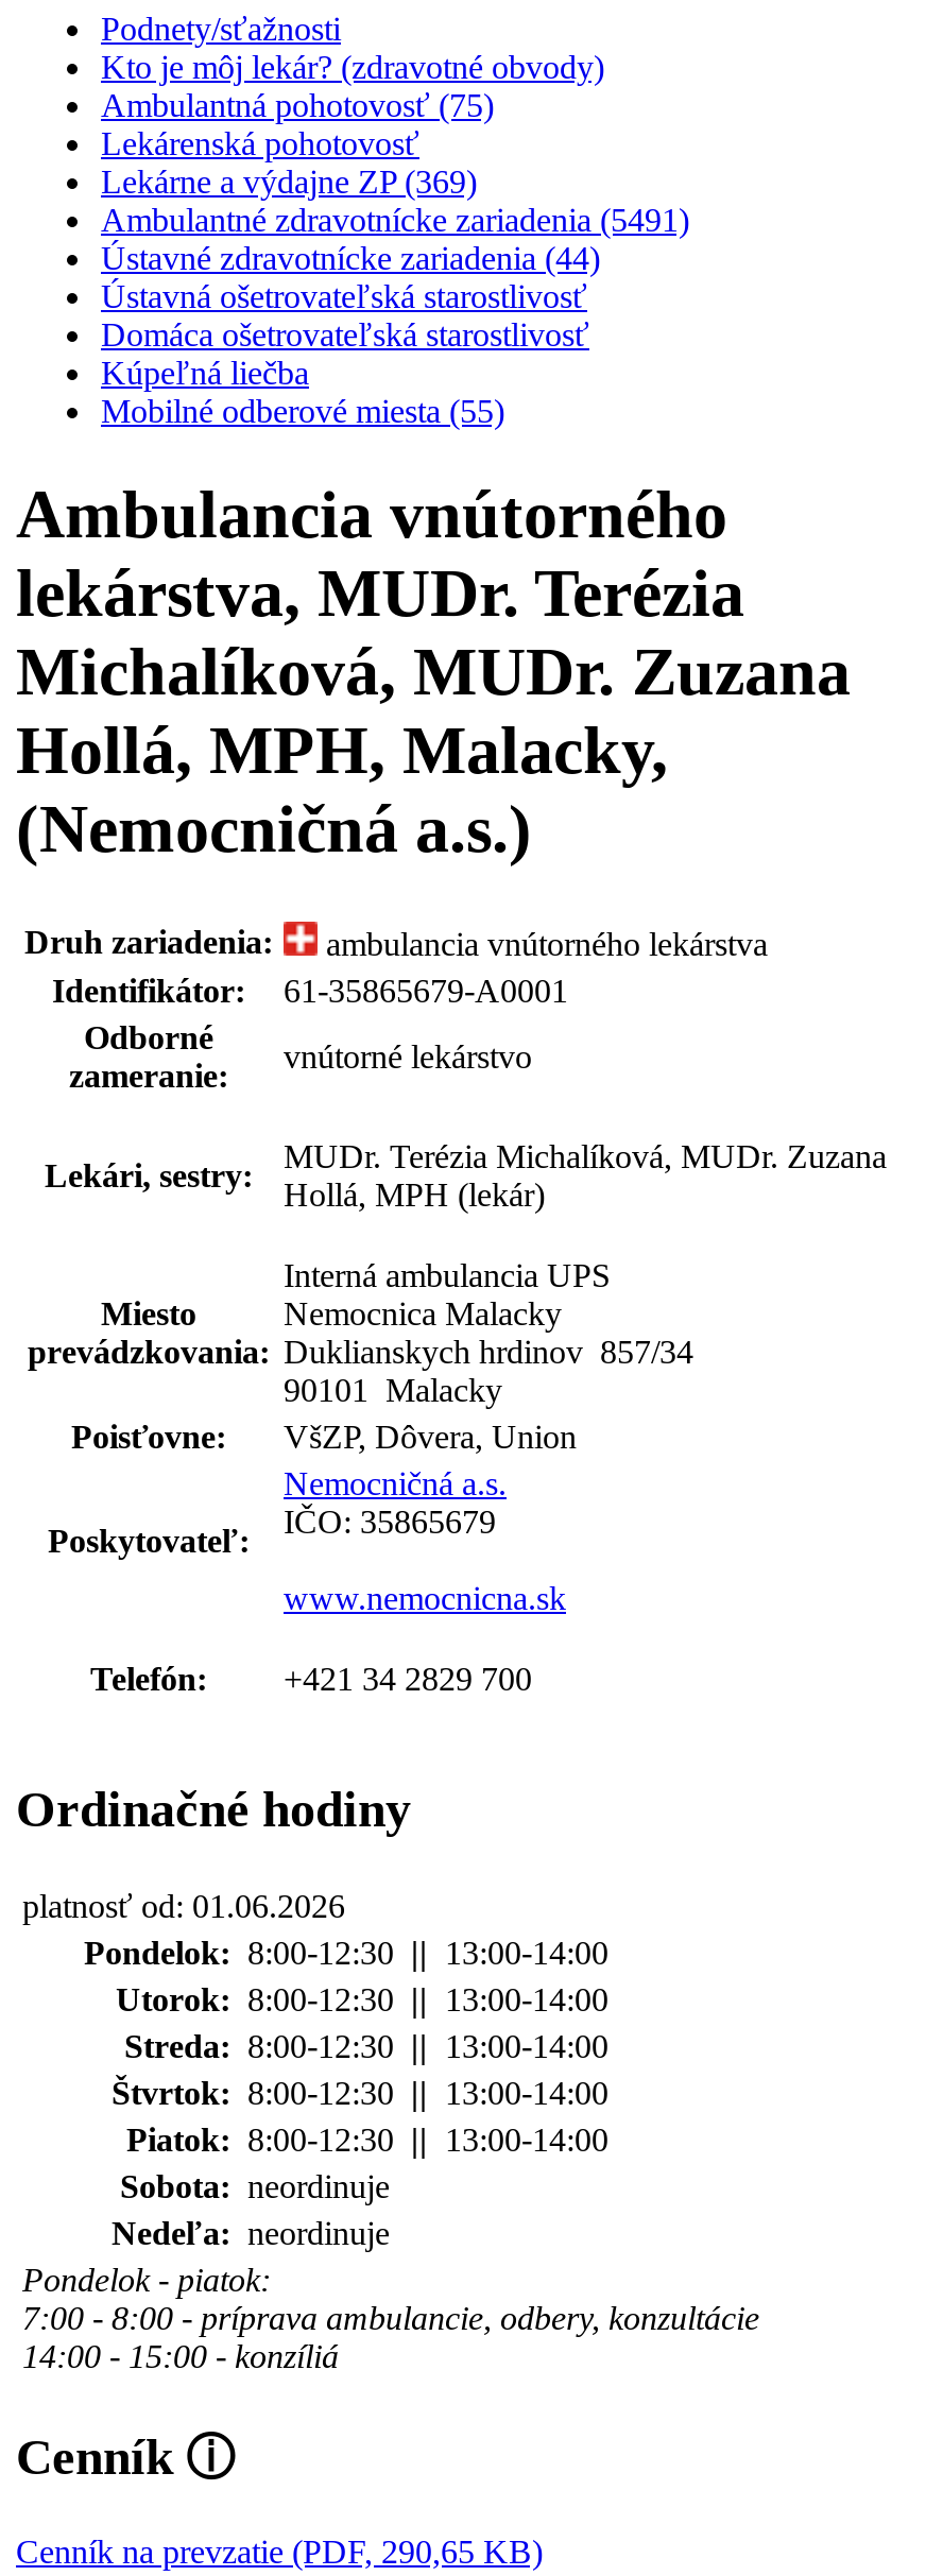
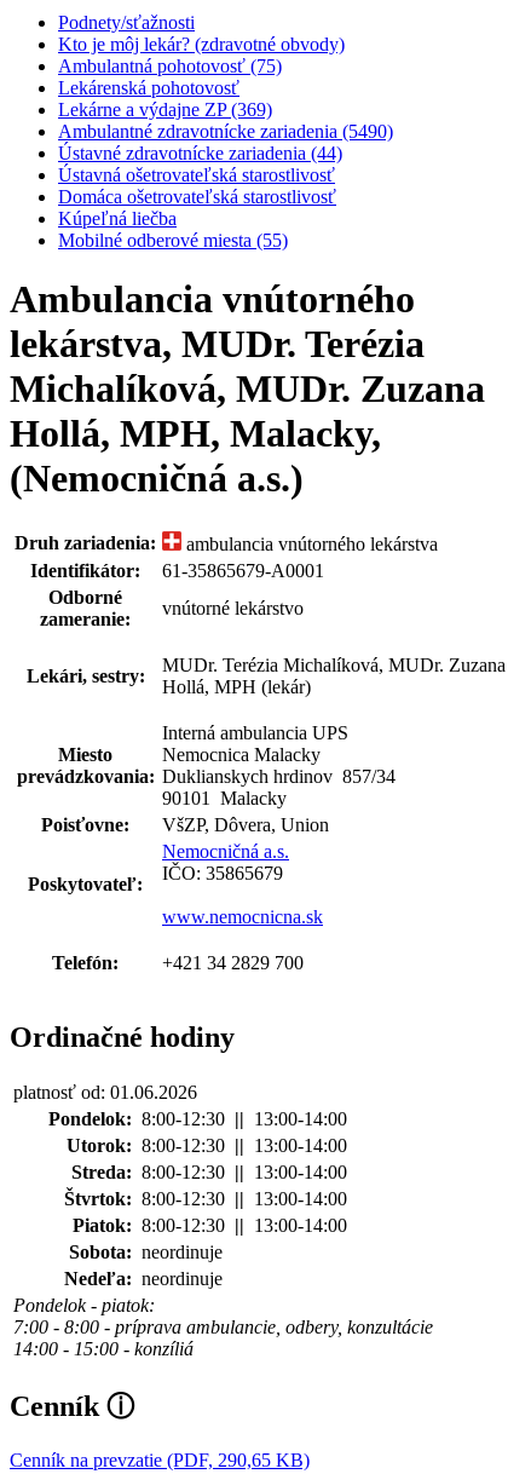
[101,202,689,238] Ambulantné zdravotnícke zariadenia (5491) -> [58,121,393,142] Ambulantné zdravotnícke zariadenia (5490)

